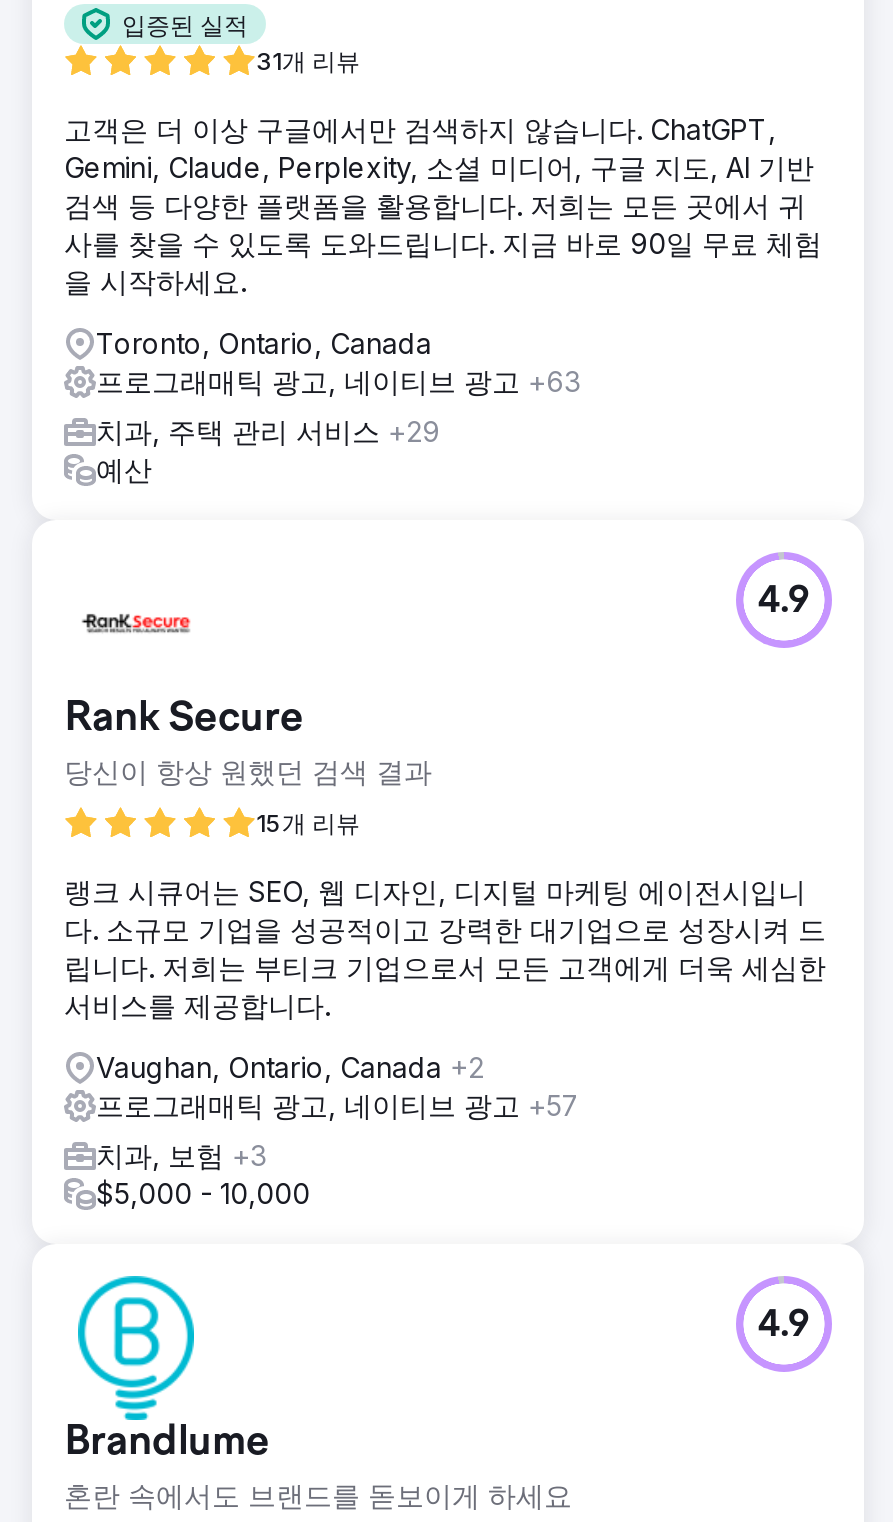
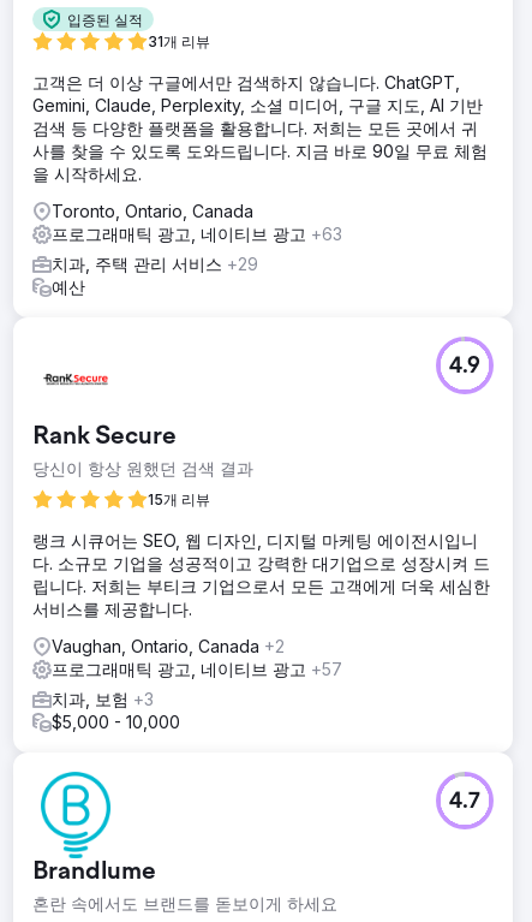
[758,1308,810,1346] 4.9 -> [449,791,480,814] 4.7

